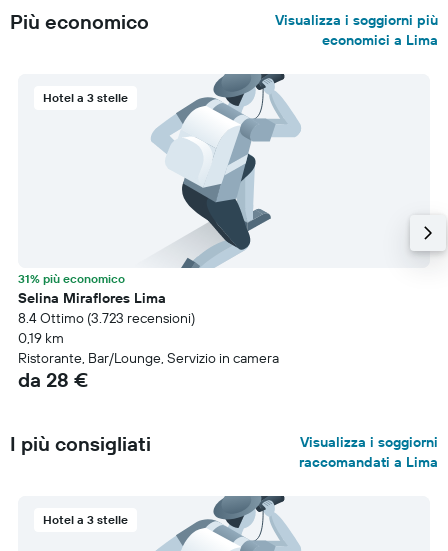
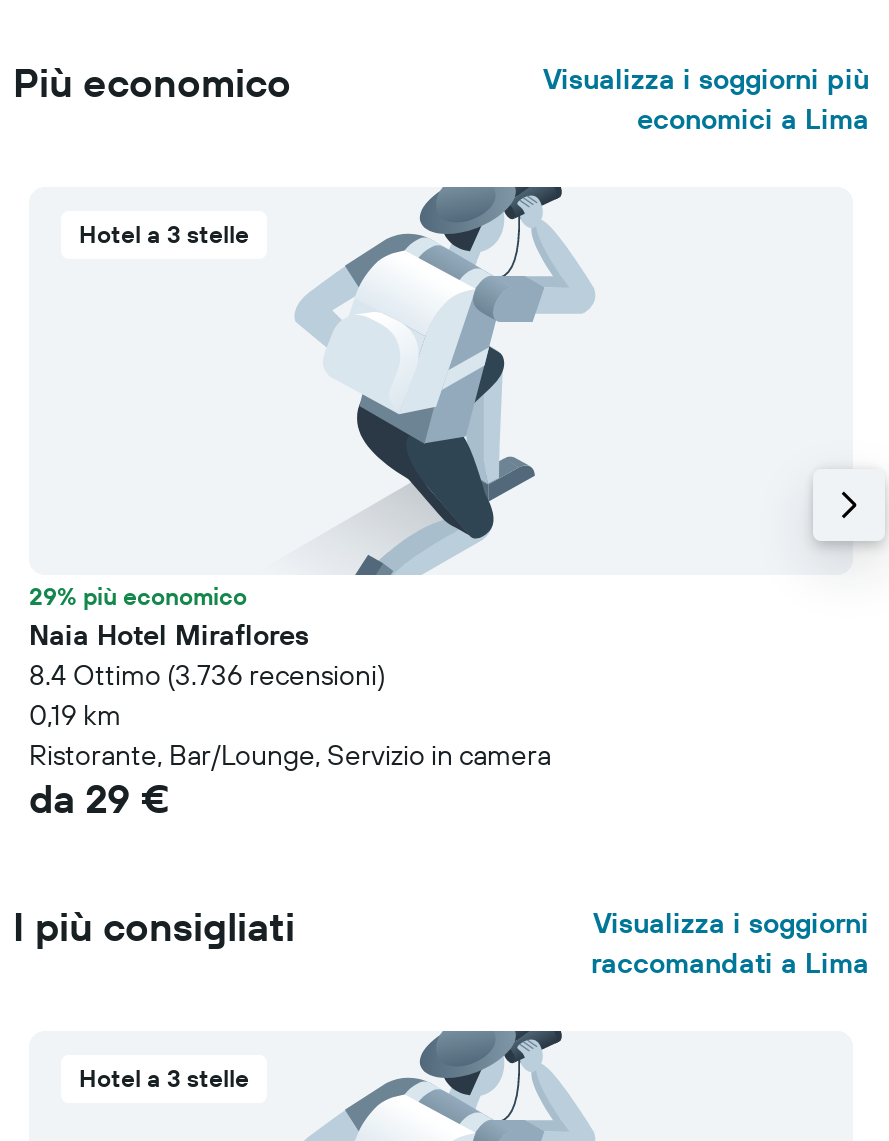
[18,271,195,327] 31% più economico | Selina Miraflores Lima | 8.4 Ottimo (3.723 recensioni) -> [29,581,385,693] 29% più economico | Naia Hotel Miraflores | 8.4 Ottimo (3.736 recensioni)
[18,367,88,392] da 28 € -> [29,773,169,823] da 29 €

